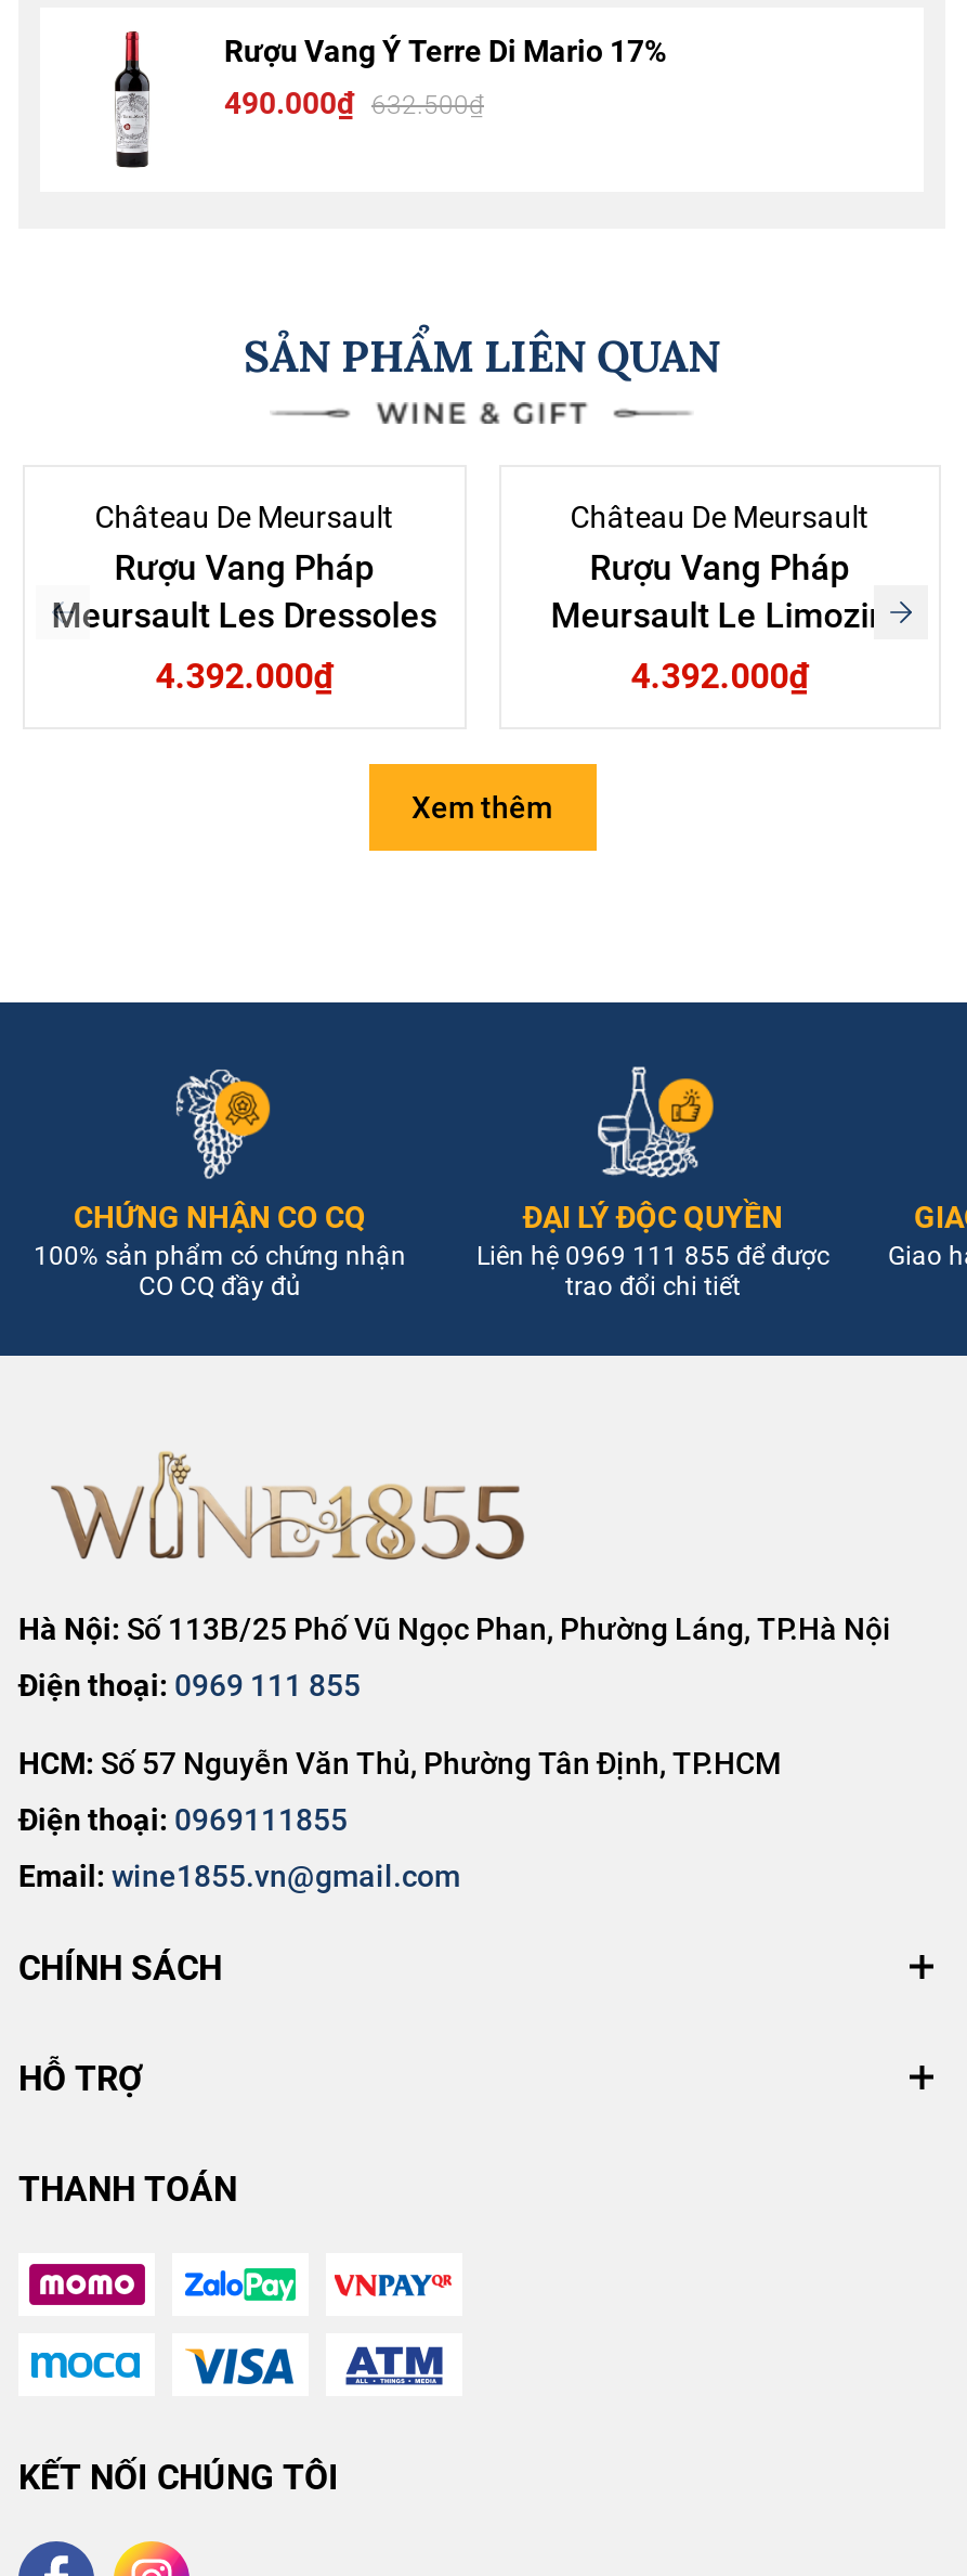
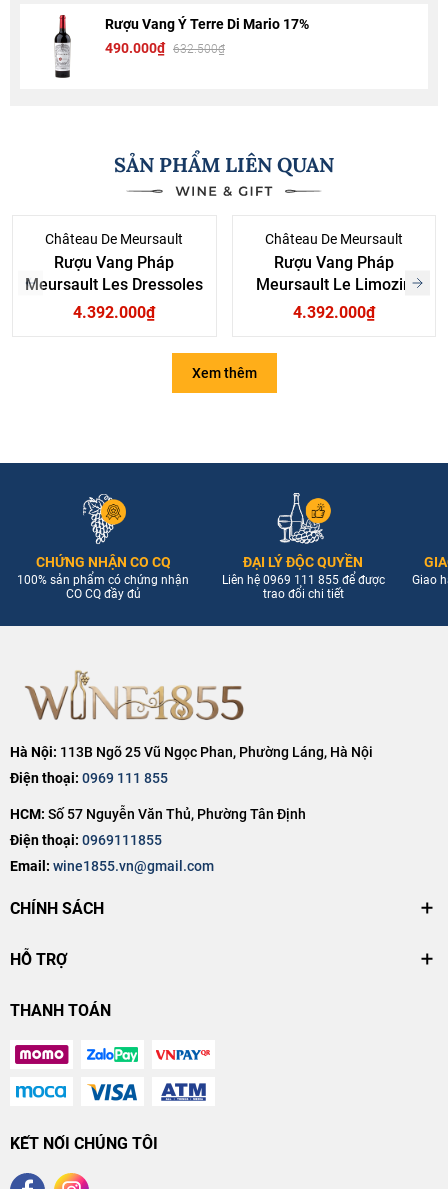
[18,1611,891,1645] Hà Nội: Số 113B/25 Phố Vũ Ngọc Phan, Phường Láng, TP.Hà Nội -> [10,744,373,760] Hà Nội: 113B Ngõ 25 Vũ Ngọc Phan, Phường Láng, Hà Nội
[18,1745,781,1780] HCM: Số 57 Nguyễn Văn Thủ, Phường Tân Định, TP.HCM -> [10,806,306,822] HCM: Số 57 Nguyễn Văn Thủ, Phường Tân Định

